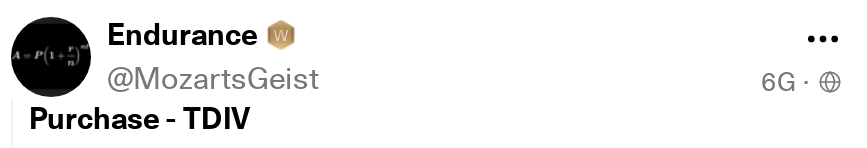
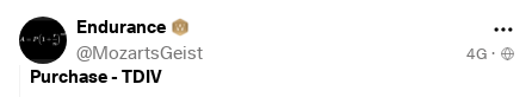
[761,65,809,97] 6G · -> [466,44,495,63] 4G ·

